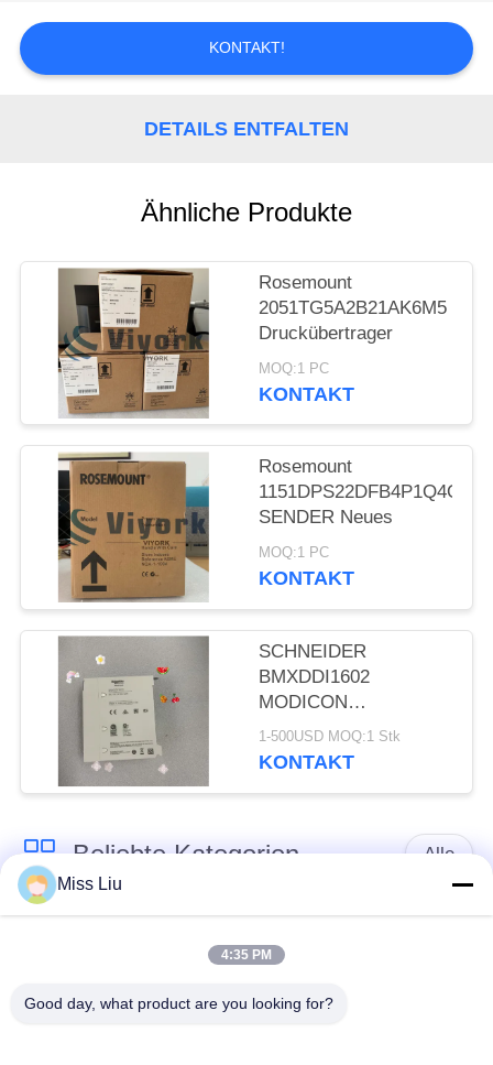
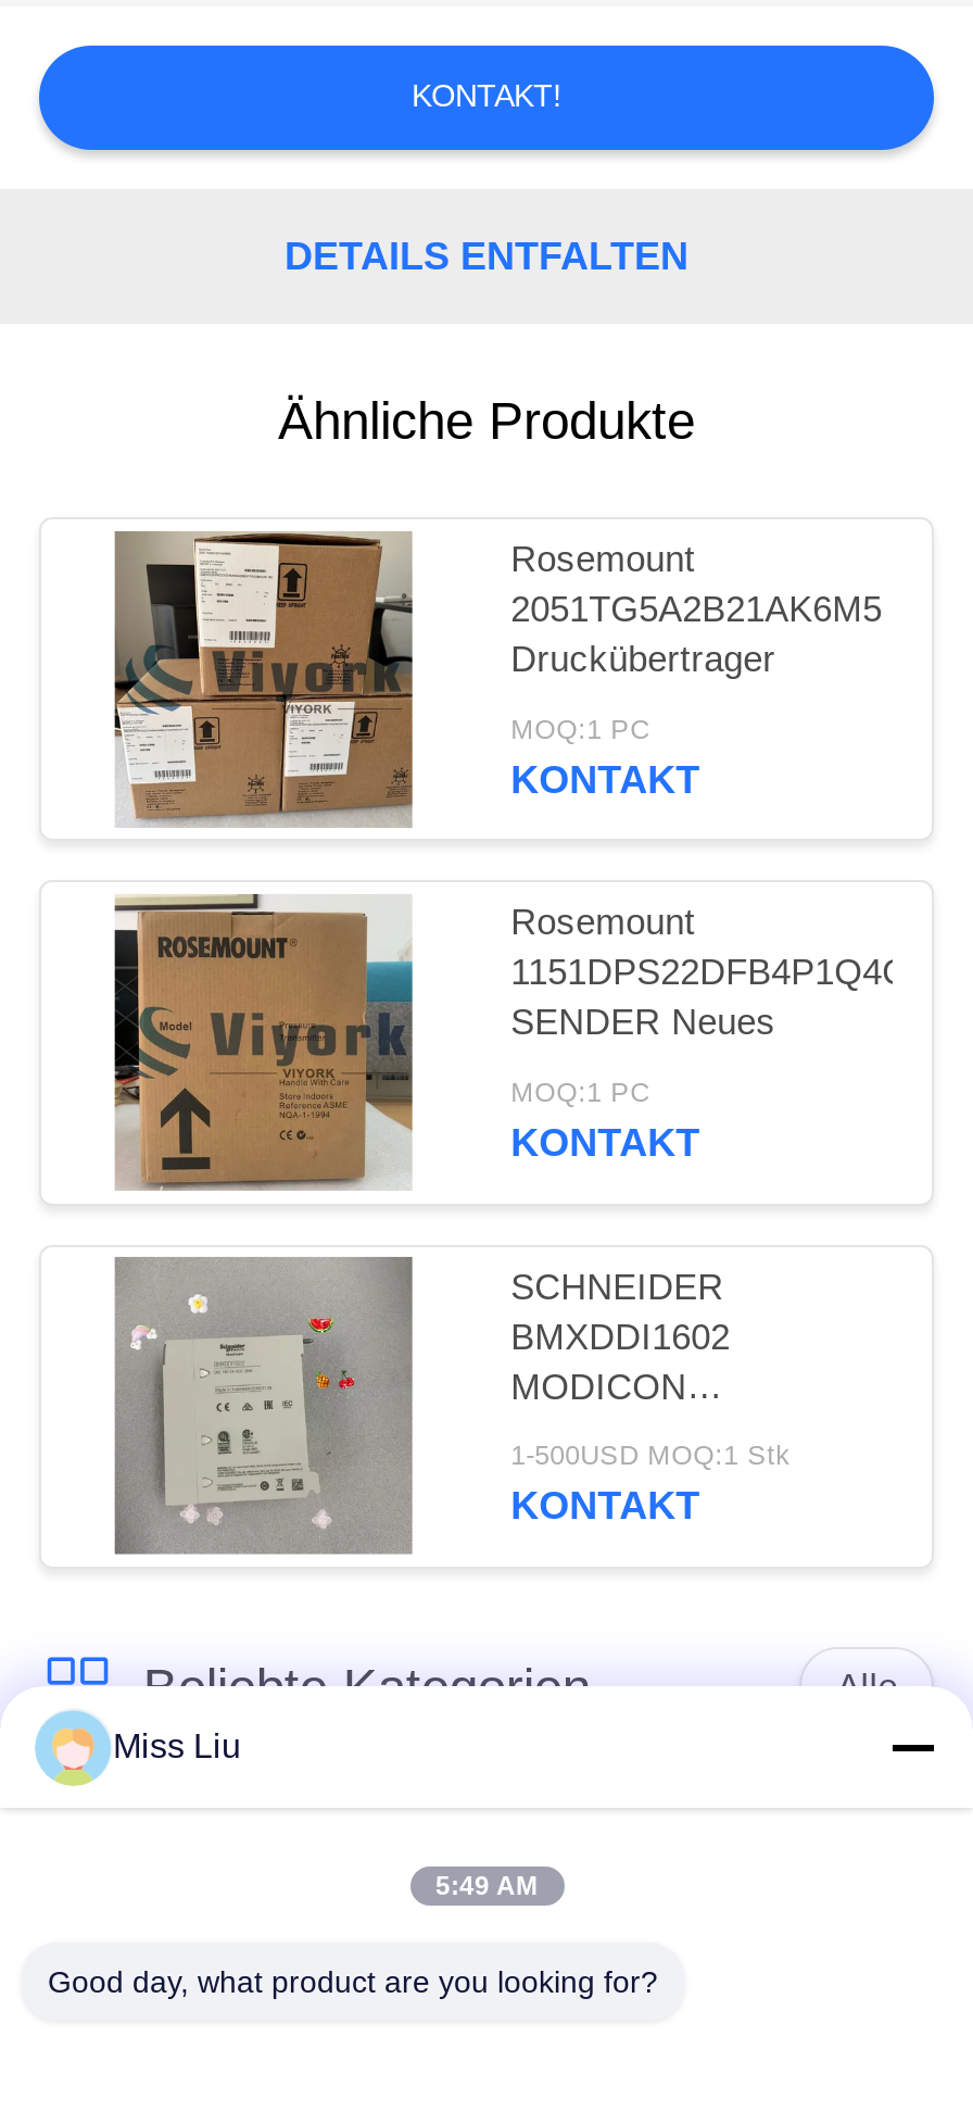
[221,947,272,963] 4:35 PM -> [435,1871,538,1901] 5:49 AM

